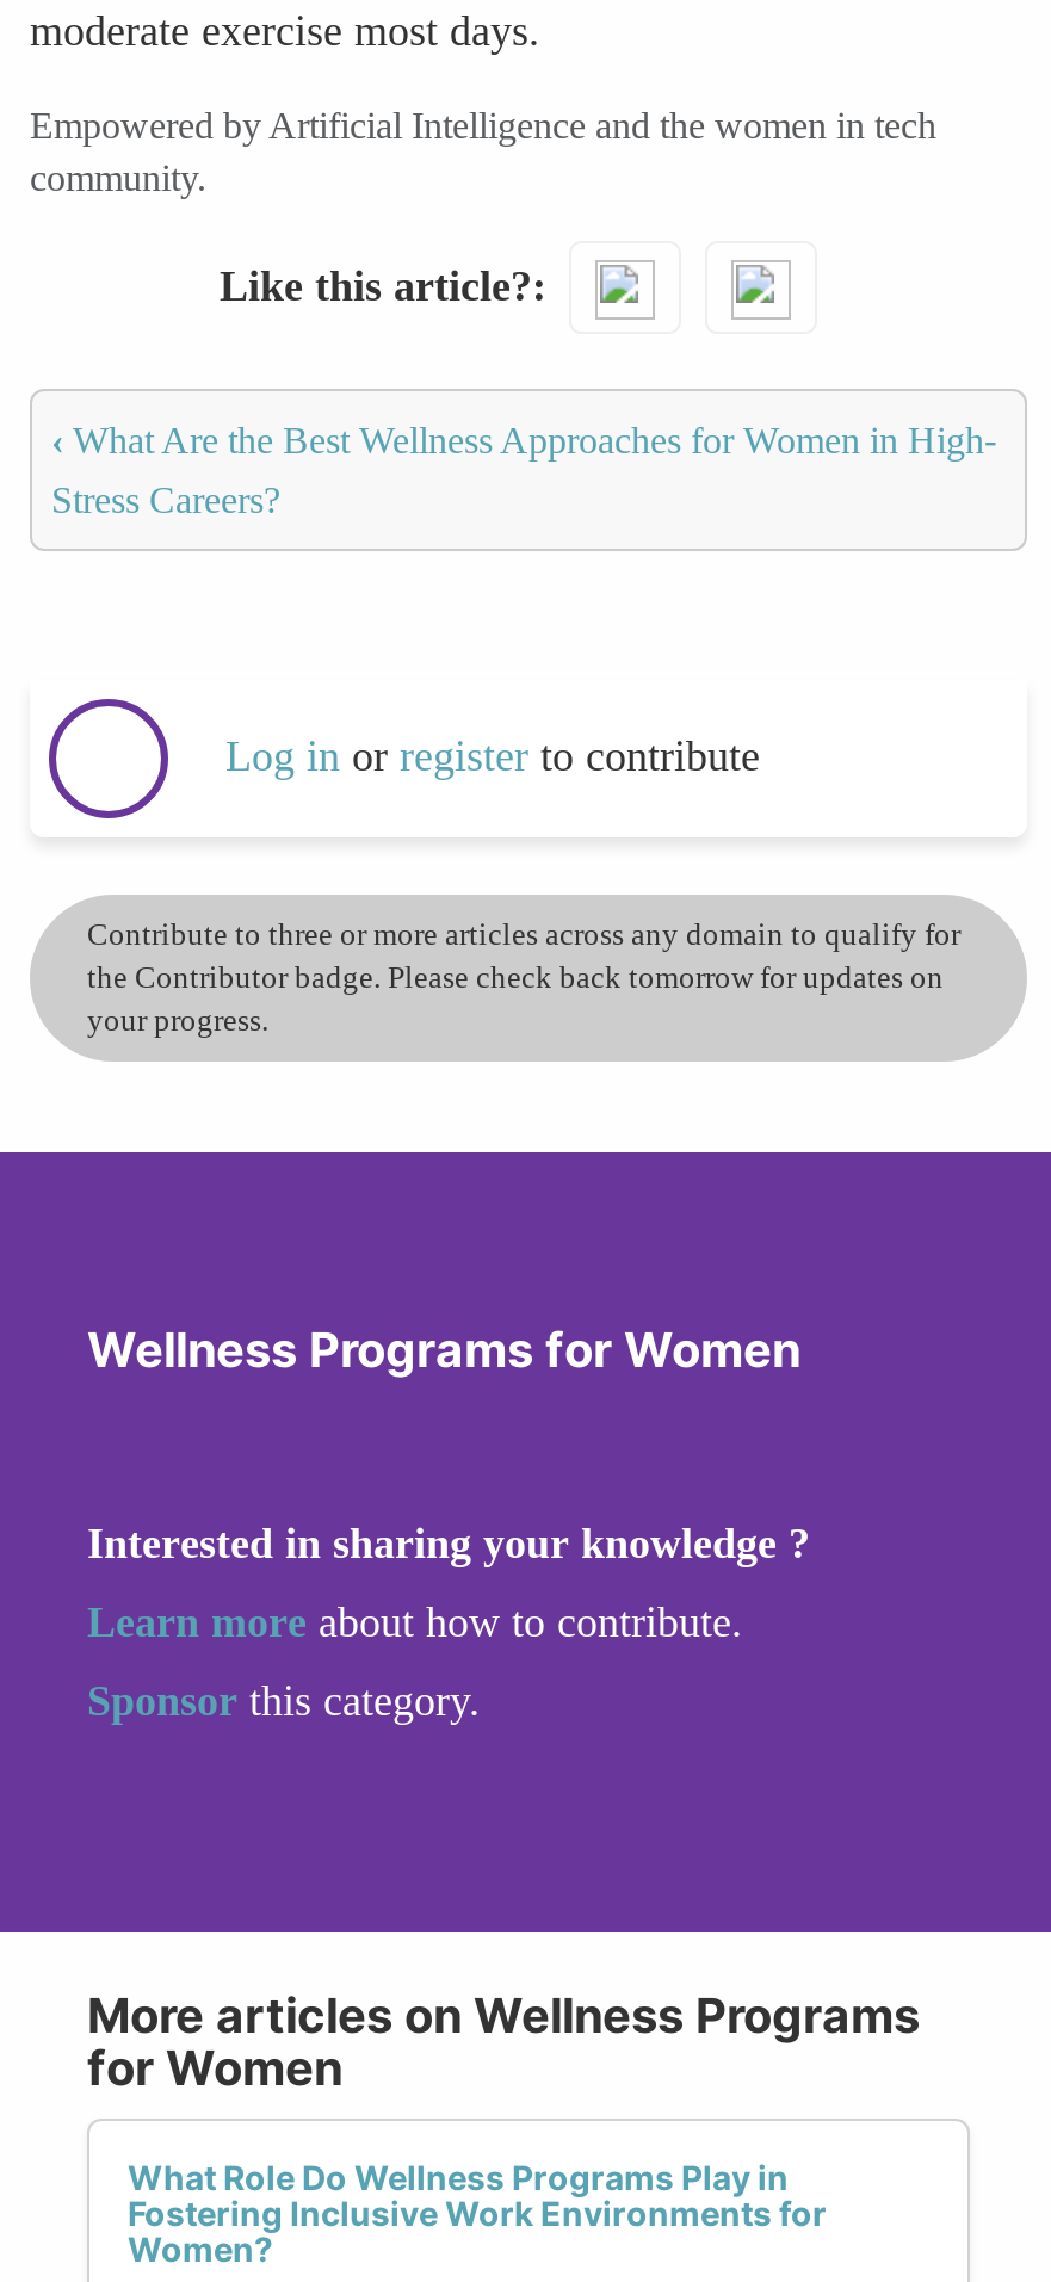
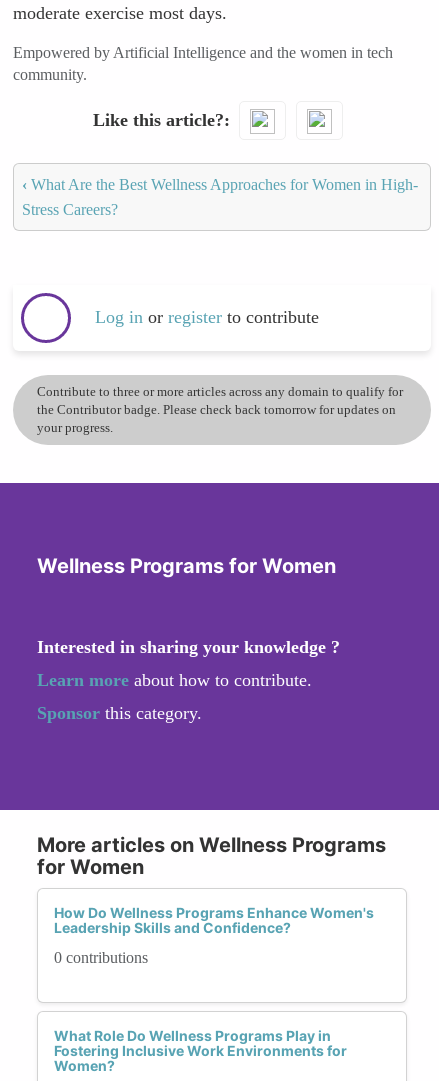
none -> [54,904,374,966] How Do Wellness Programs Enhance Women's | Leadership Skills and Confidence? | 0 contributions

